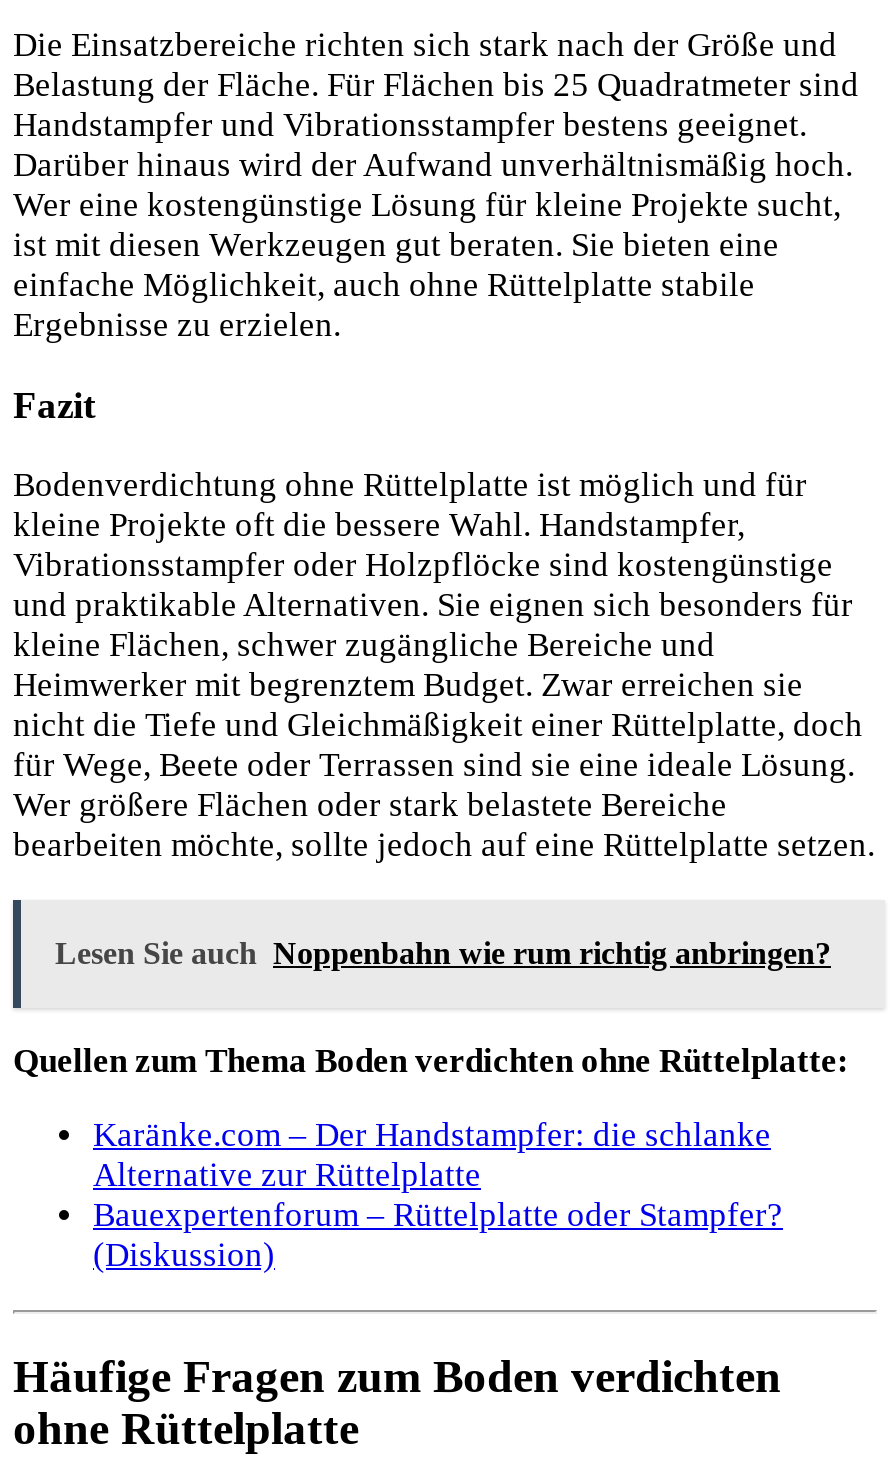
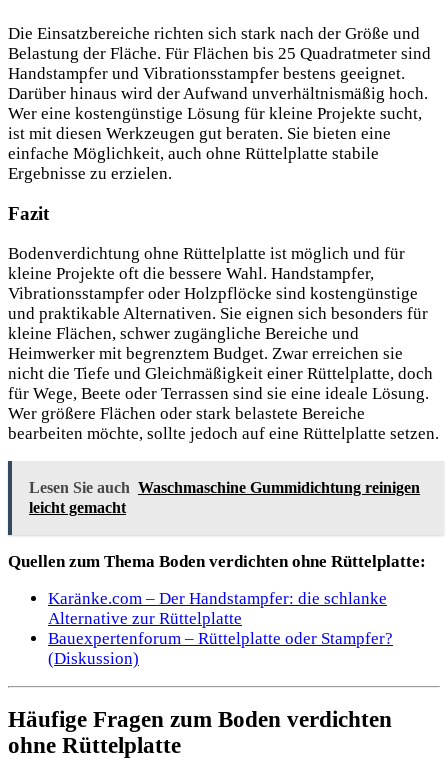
[55,936,831,970] Lesen Sie auch Noppenbahn wie rum richtig anbringen? -> [29,479,420,516] Lesen Sie auch Waschmaschine Gummidichtung reinigen | leicht gemacht

